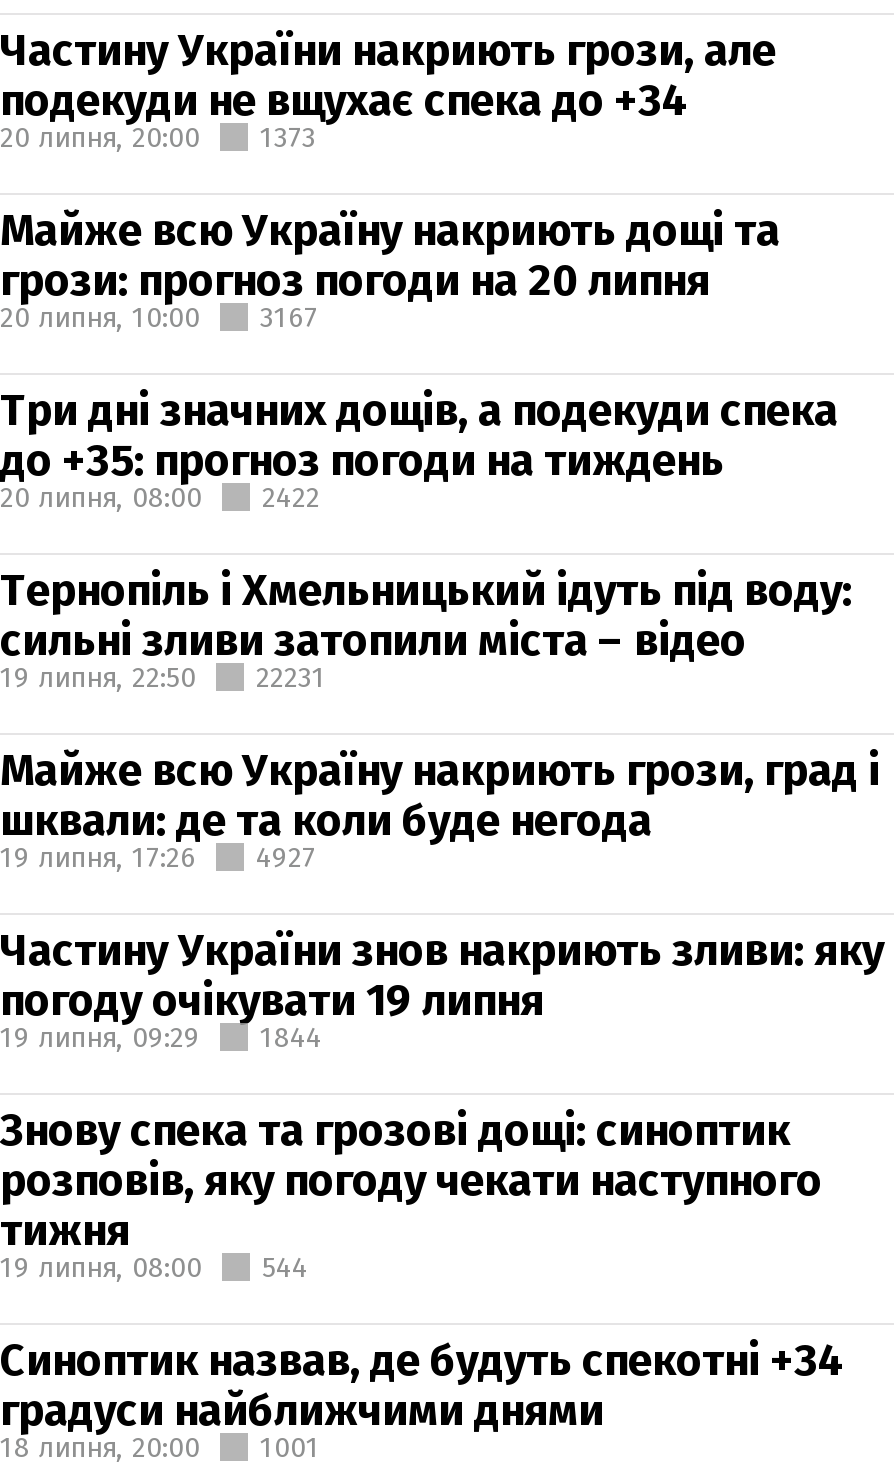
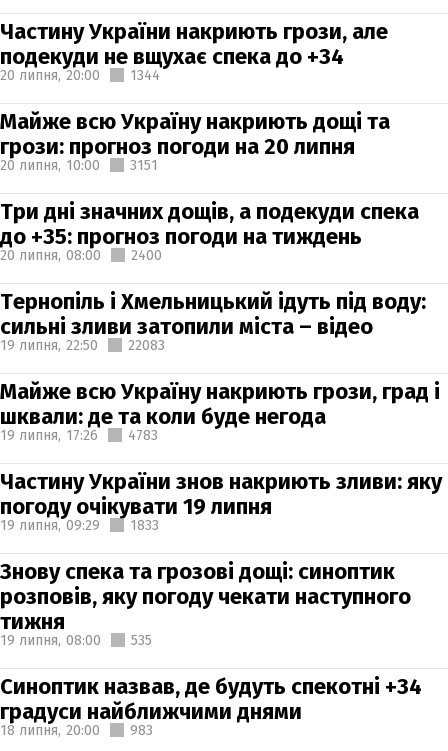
[0,120,316,154] 20 липня, 20:00 1373 -> [0,66,160,83] 20 липня, 20:00 1344
[0,300,318,334] 20 липня, 10:00 3167 -> [0,156,158,173] 20 липня, 10:00 3151
[0,480,320,514] 20 липня, 08:00 2422 -> [0,246,162,263] 20 липня, 08:00 2400
[0,660,326,694] 19 липня, 22:50 22231 -> [0,336,165,353] 19 липня, 22:50 22083
[0,840,316,874] 19 липня, 17:26 4927 -> [0,426,158,443] 19 липня, 17:26 4783
[0,1020,322,1054] 19 липня, 09:29 1844 -> [0,516,159,533] 19 липня, 09:29 1833
[0,1250,308,1284] 19 липня, 08:00 544 -> [0,631,152,648] 19 липня, 08:00 535
[0,1430,320,1464] 18 липня, 20:00 1001 -> [0,721,153,738] 18 липня, 20:00 983

